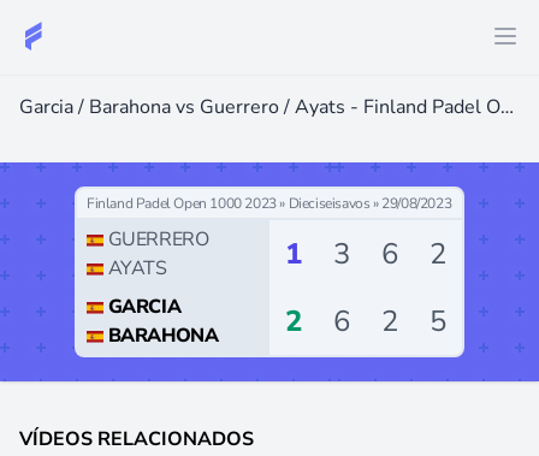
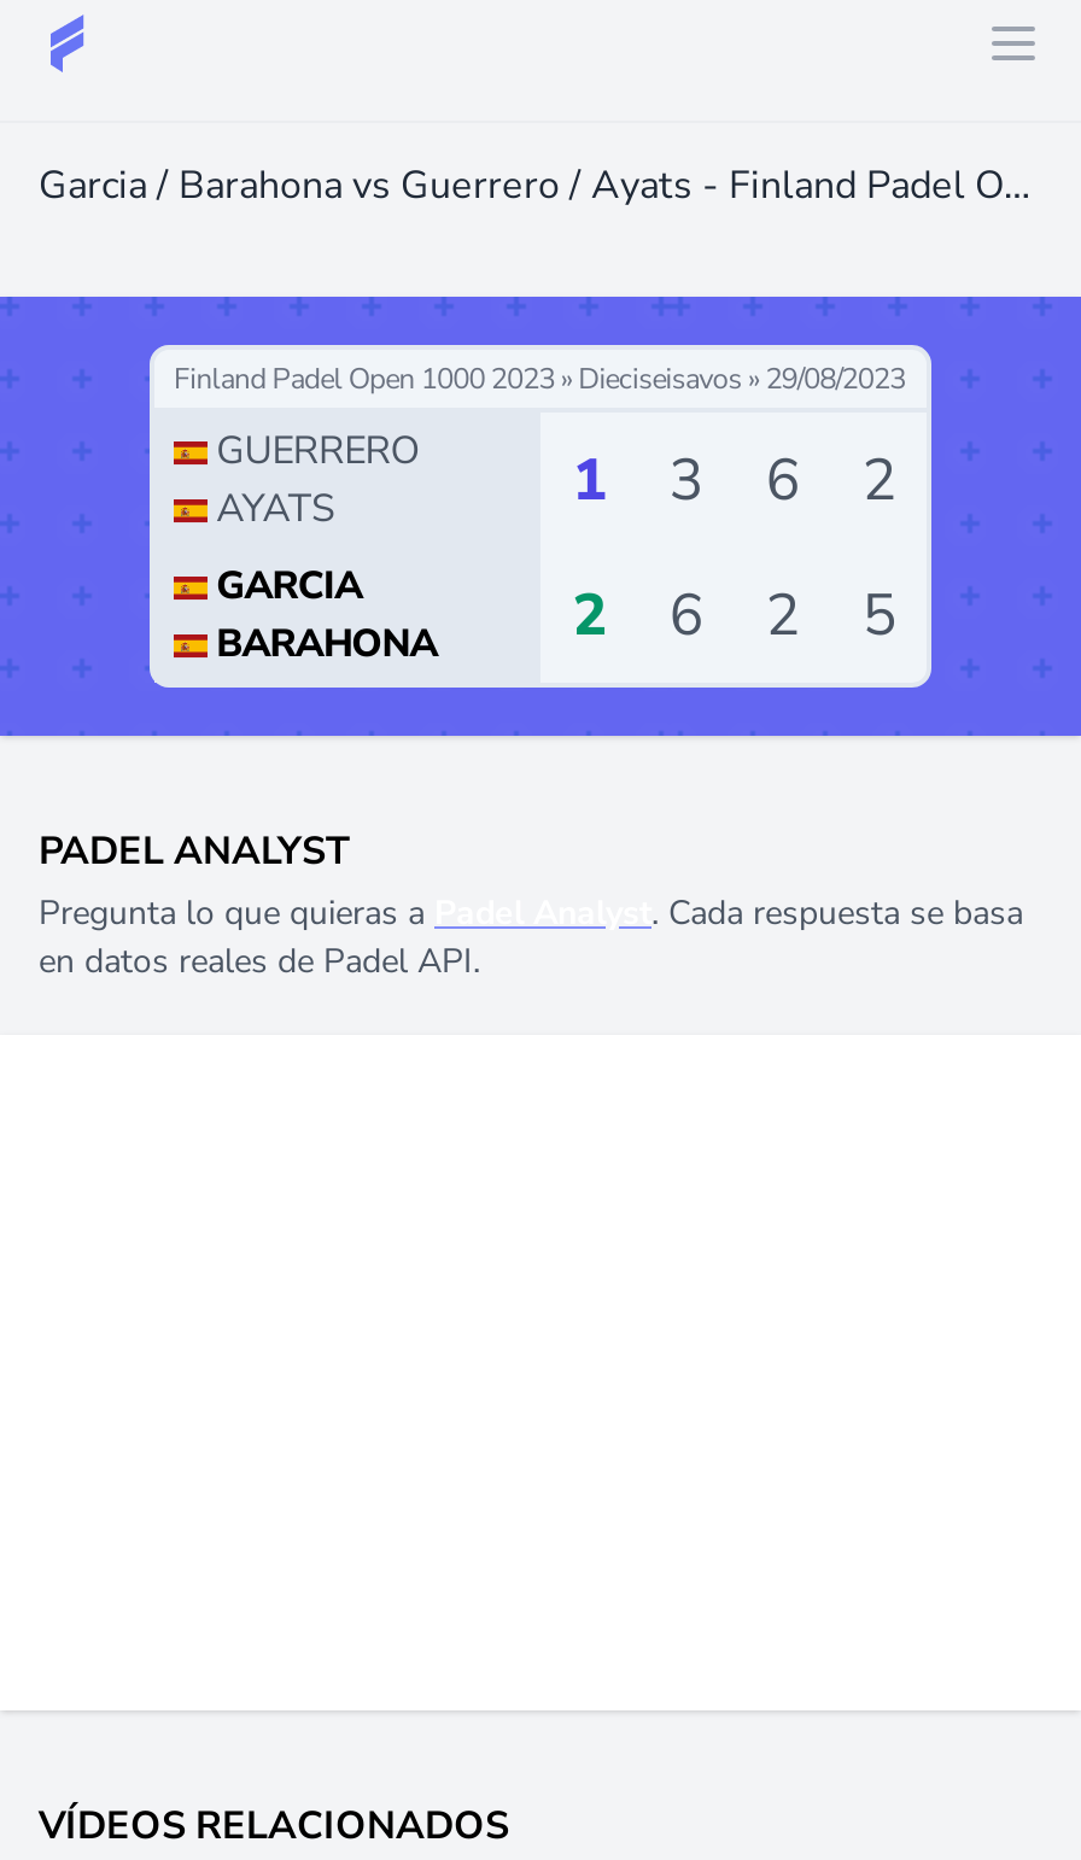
none -> [39,825,1023,984] PADEL ANALYST | Pregunta lo que quieras a Padel Analyst. Cada respuesta se basa | en datos reales de Padel API.

